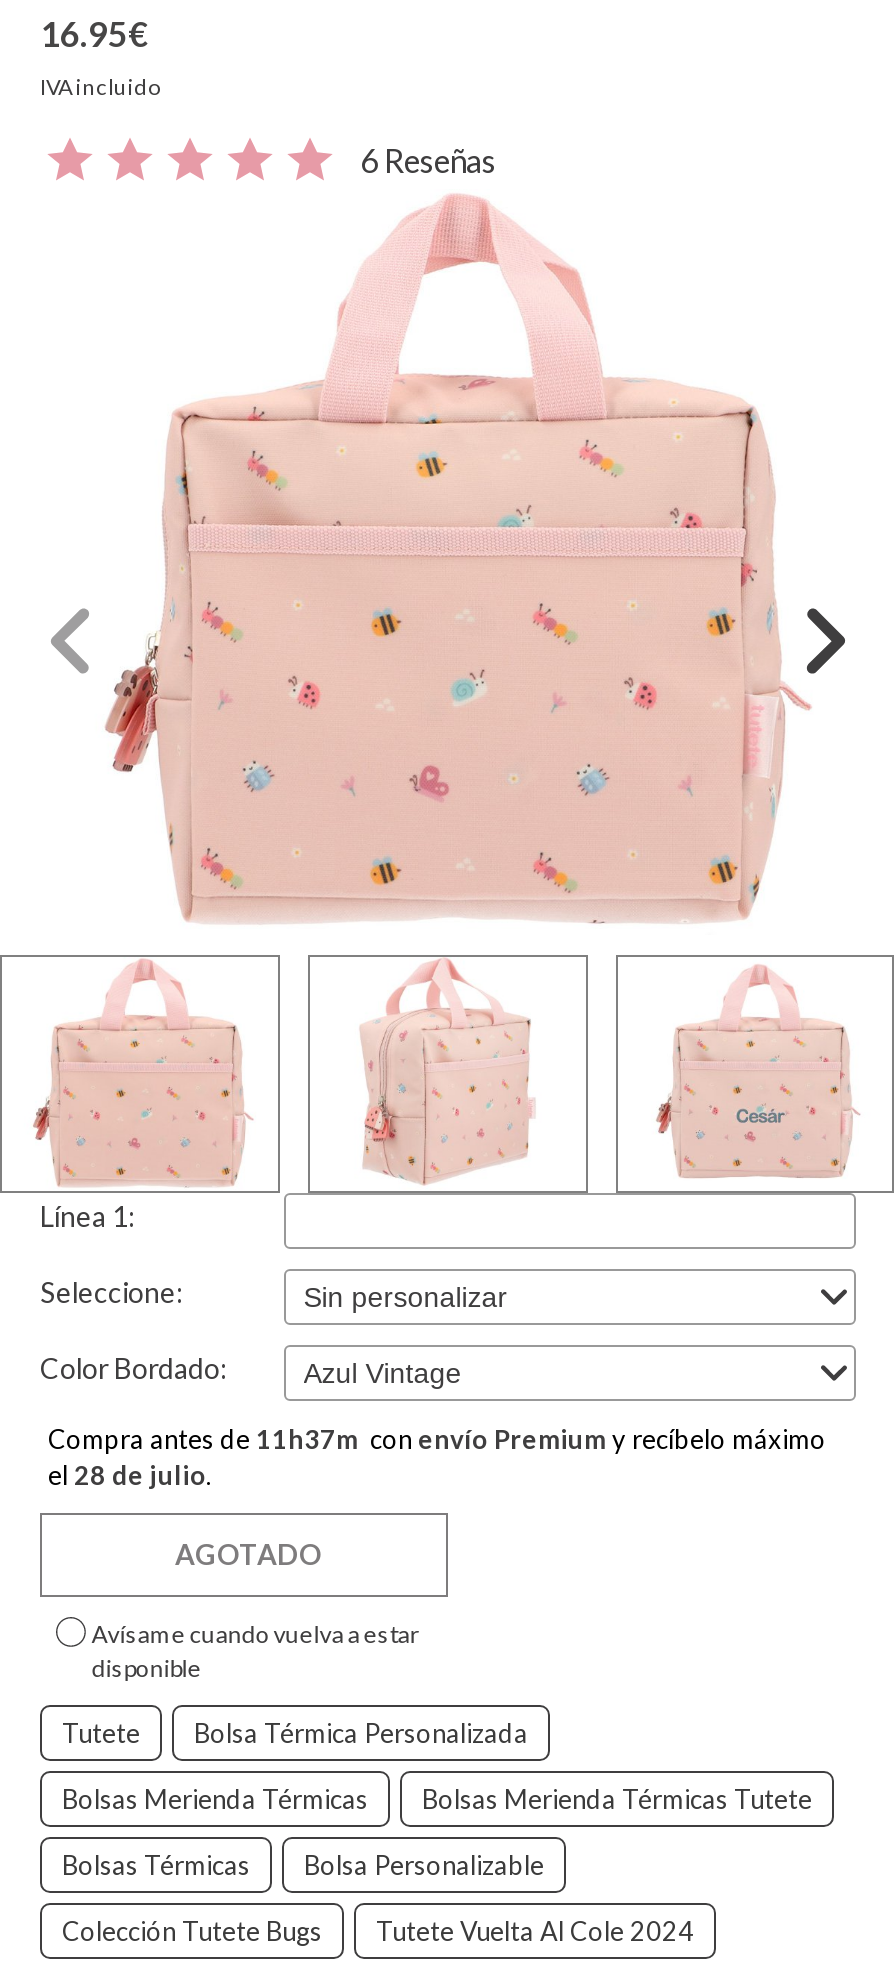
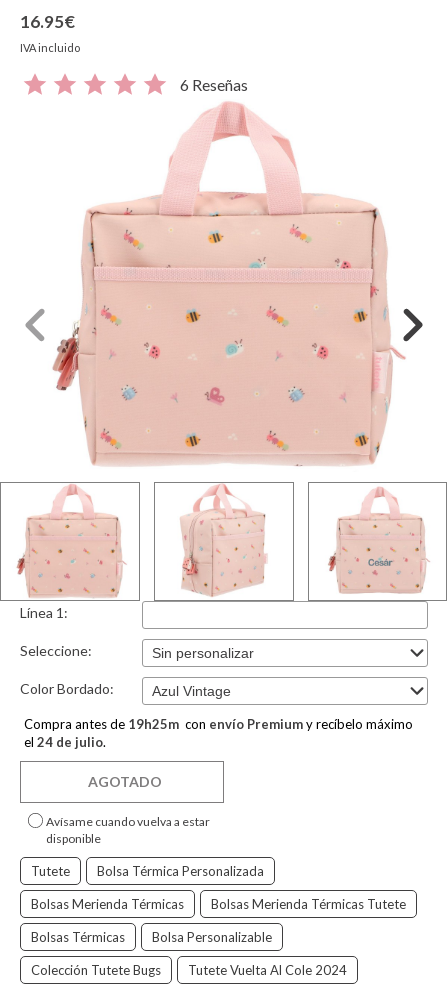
[48,1423,826,1455] Compra antes de 11h37m con envío Premium y recíbelo máximo -> [24,716,413,732] Compra antes de 19h25m con envío Premium y recíbelo máximo
[48,1459,212,1491] el 28 de julio. -> [24,734,106,750] el 24 de julio.

